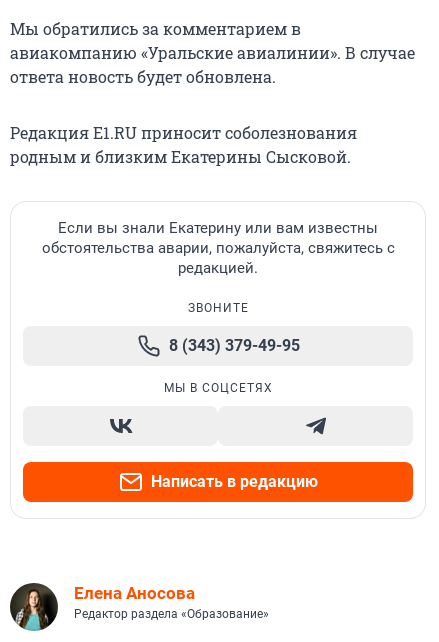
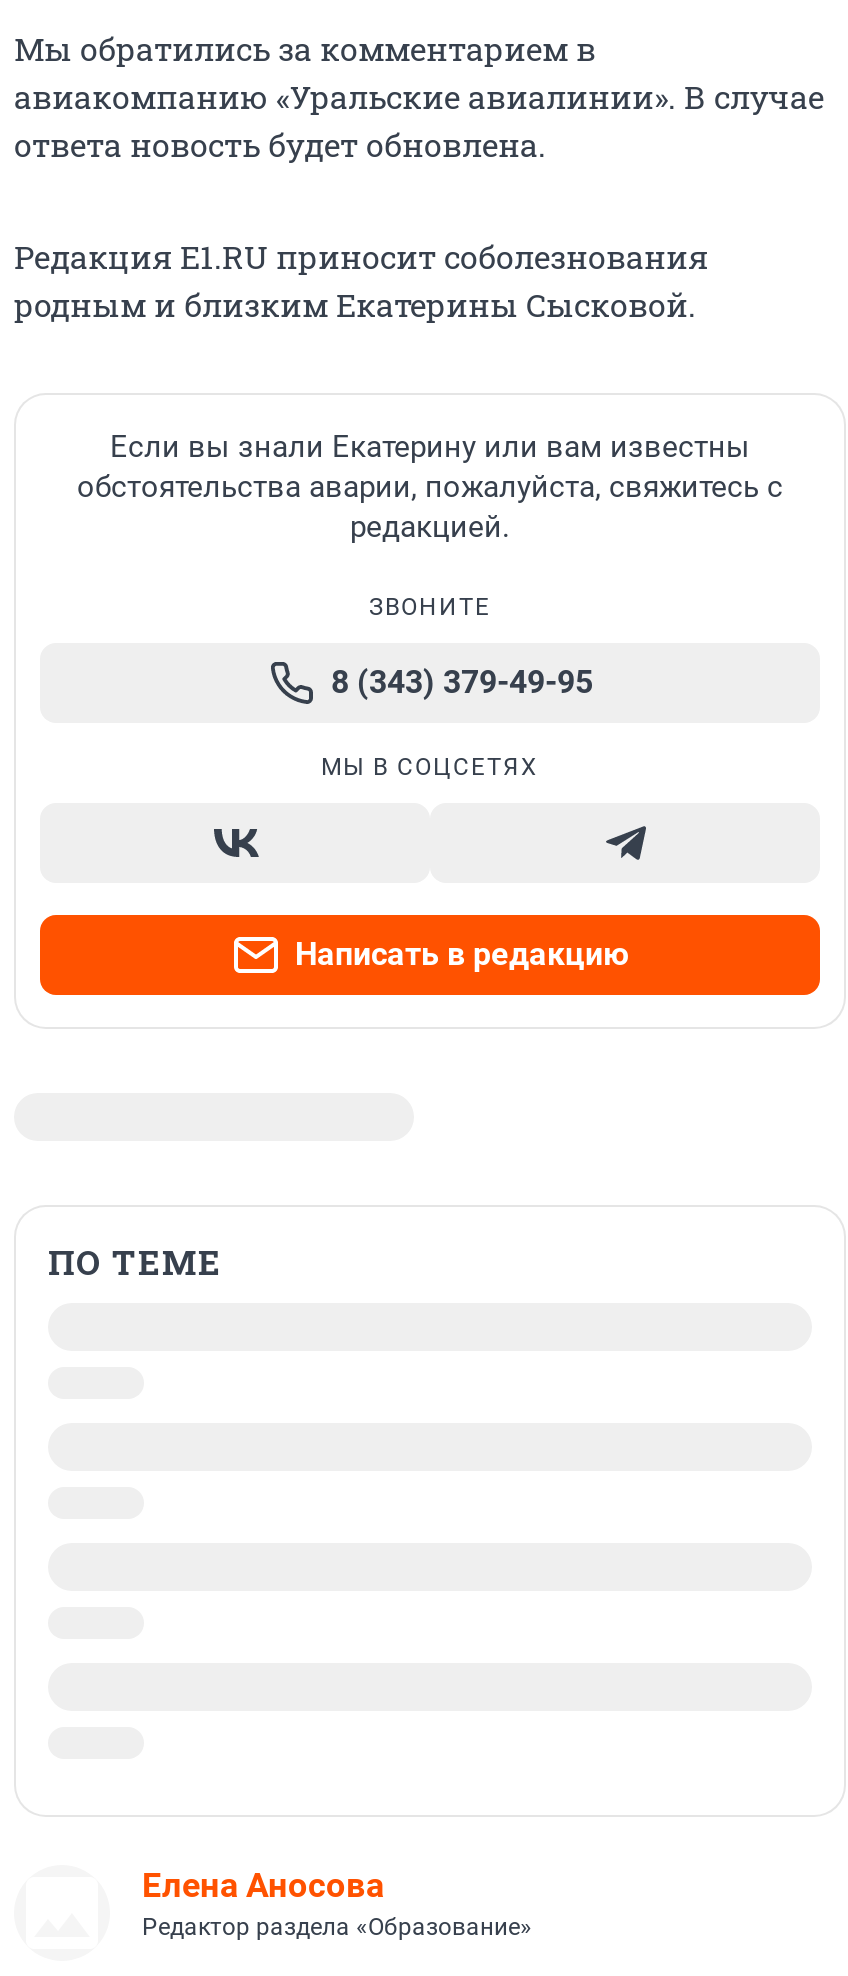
none -> [48,1240,222,1286] ПО ТЕМЕ
[9,582,59,632] [image] -> none

